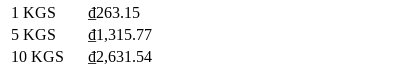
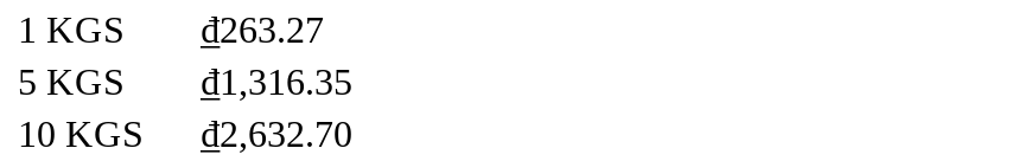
[11,4,140,21] 1 KGS ₫263.15 -> [18,9,324,49] 1 KGS ₫263.27
[11,26,152,43] 5 KGS ₫1,315.77 -> [18,61,352,101] 5 KGS ₫1,316.35
[11,48,152,65] 10 KGS ₫2,631.54 -> [18,113,352,153] 10 KGS ₫2,632.70

